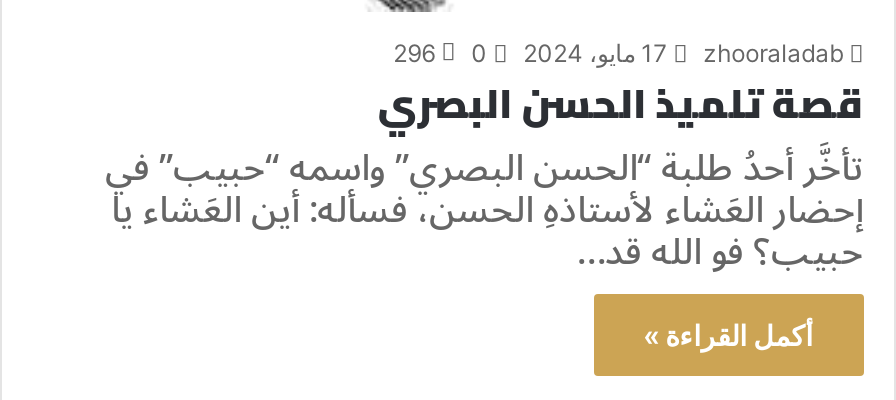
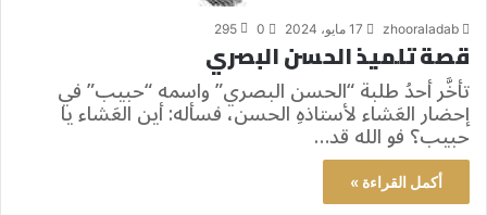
[393,37,487,67] 296 0 -> [214,20,265,37] 295 0

